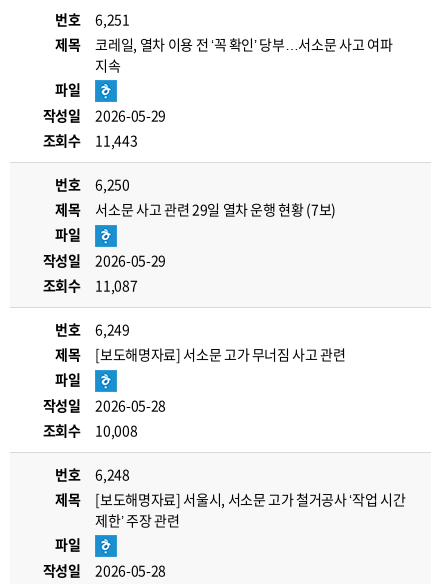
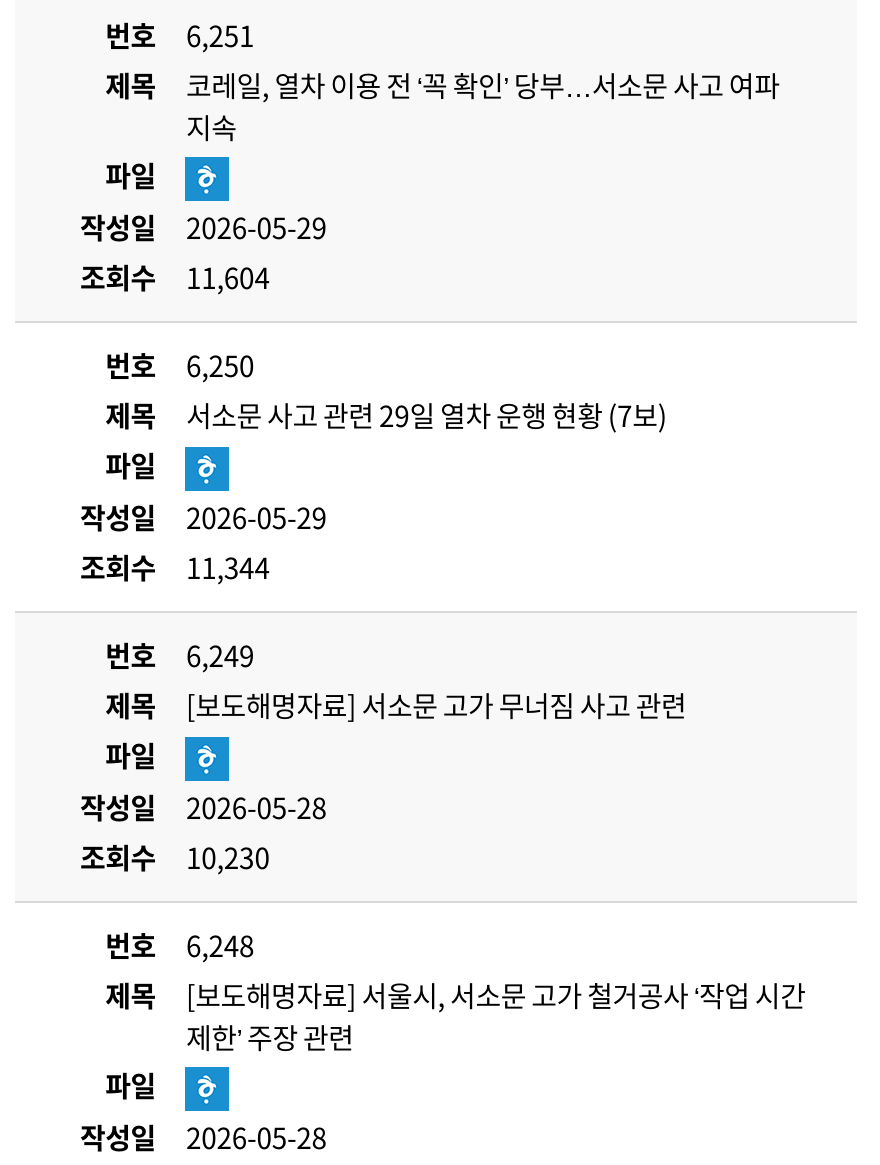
[42,130,137,150] 조회수 11,443 -> [80,257,270,297] 조회수 11,604
[42,275,137,295] 조회수 11,087 -> [80,547,270,587] 조회수 11,344
[42,420,137,440] 조회수 10,008 -> [80,837,270,877] 조회수 10,230

